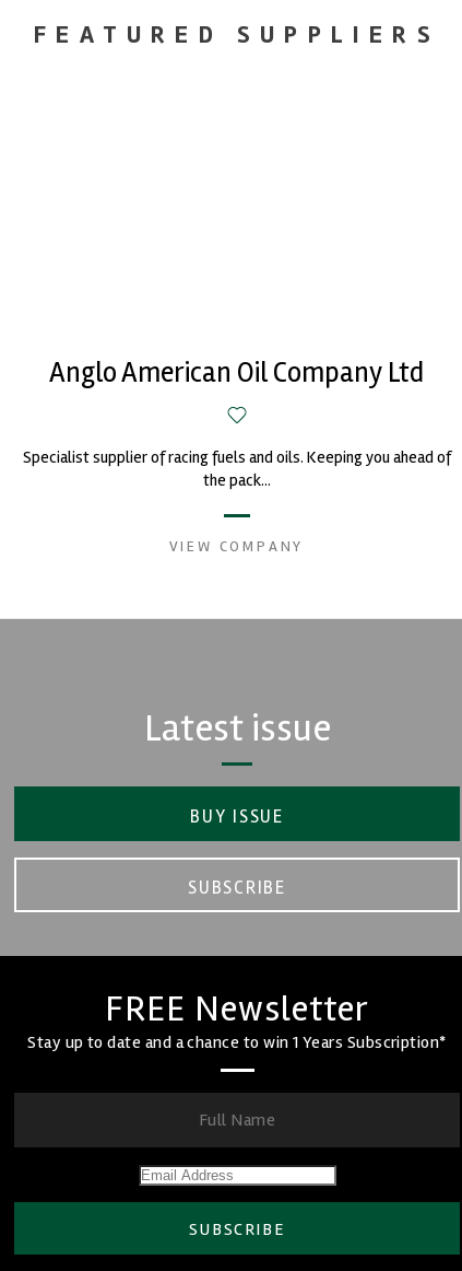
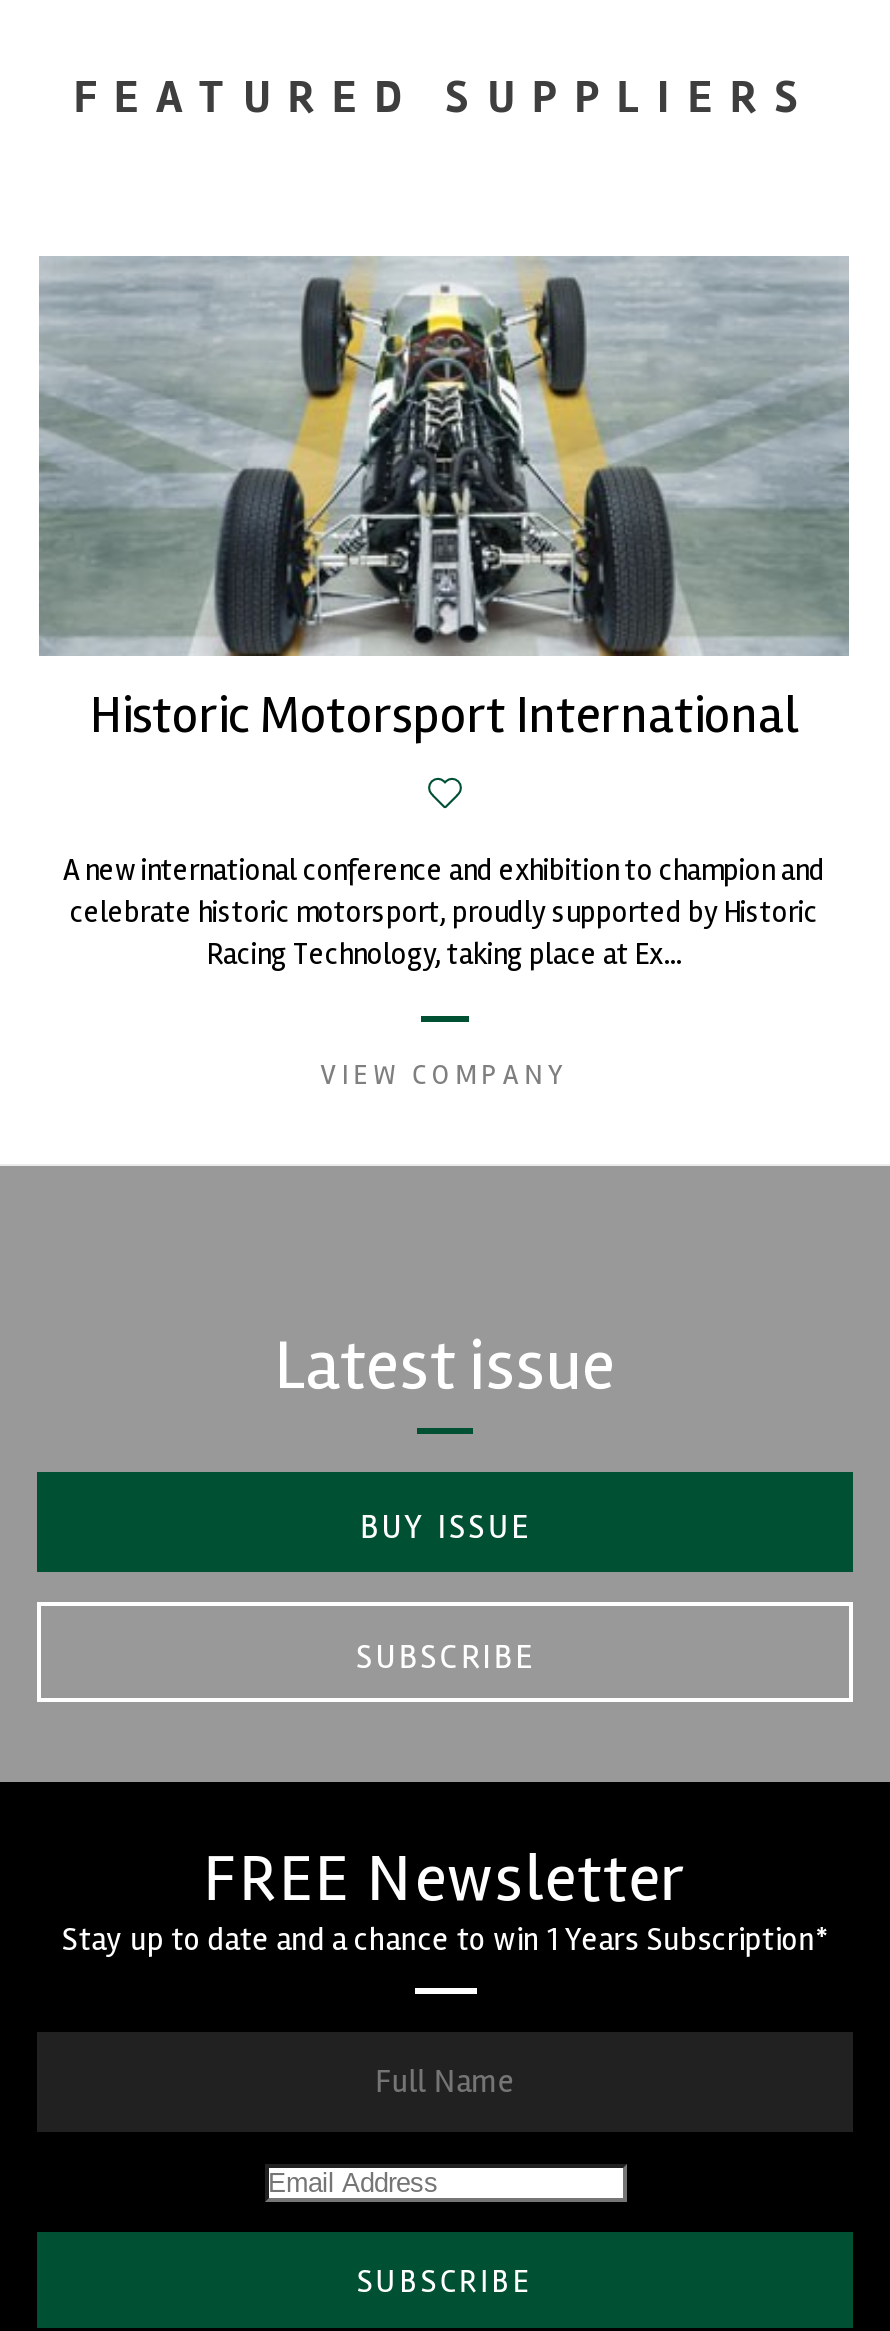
none -> [37,256,851,658] [image]
[49,355,424,390] Anglo American Oil Company Ltd -> [90,683,798,747] Historic Motorsport International
[22,447,451,490] Specialist supplier of racing fuels and oils. Keeping you ahead of | the pack... -> [63,851,825,971] A new international conference and exhibition to champion and | celebrate historic motorsport, proudly supported by Historic | Racing Technology, taking place at Ex...
moved [169,537,304,555] -> [320,1057,568,1091]: VIEW COMPANY

